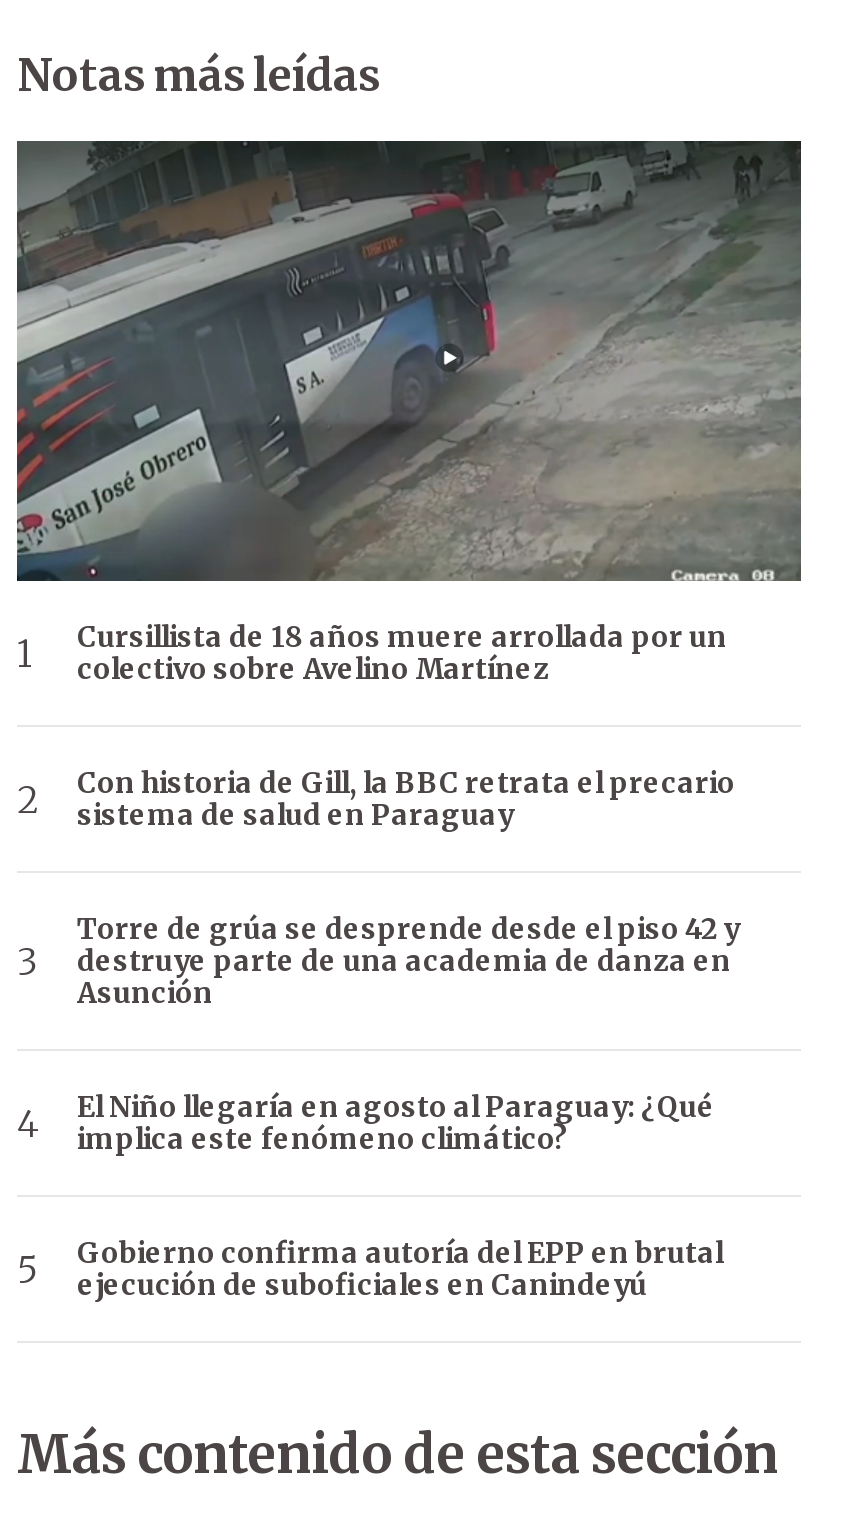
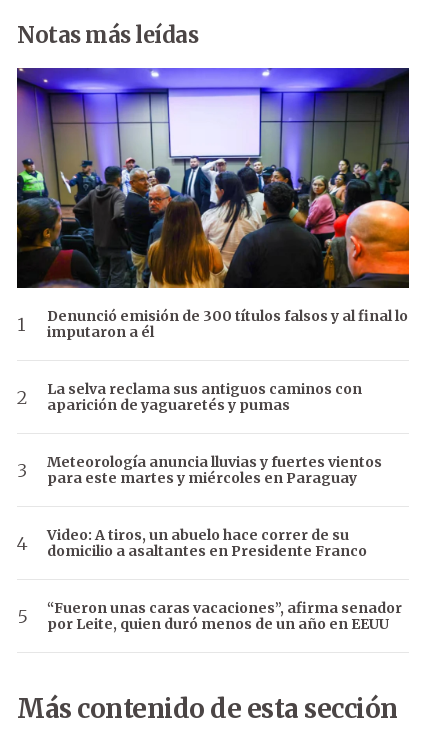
[15,139,803,688] [image] | Cursillista de 18 años muere arrollada por un | colectivo sobre Avelino Martínez -> [16,67,410,341] [image] | Denunció emisión de 300 títulos falsos y al final lo | imputaron a él
[77,766,735,834] Con historia de Gill, la BBC retrata el precario | sistema de salud en Paraguay -> [47,380,362,414] La selva reclama sus antiguos caminos con | aparición de yaguaretés y pumas
[77,912,739,1012] Torre de grúa se desprende desde el piso 42 y | destruye parte de una academia de danza en | Asunción -> [47,453,382,487] Meteorología anuncia lluvias y fuertes vientos | para este martes y miércoles en Paraguay
[77,1090,715,1158] El Niño llegaría en agosto al Paraguay: ¿Qué | implica este fenómeno climático? -> [47,526,367,560] Video: A tiros, un abuelo hace correr de su | domicilio a asaltantes en Presidente Franco
[77,1236,723,1304] Gobierno confirma autoría del EPP en brutal | ejecución de suboficiales en Canindeyú -> [47,599,402,633] “Fueron unas caras vacaciones”, afirma senador | por Leite, quien duró menos de un año en EEUU

